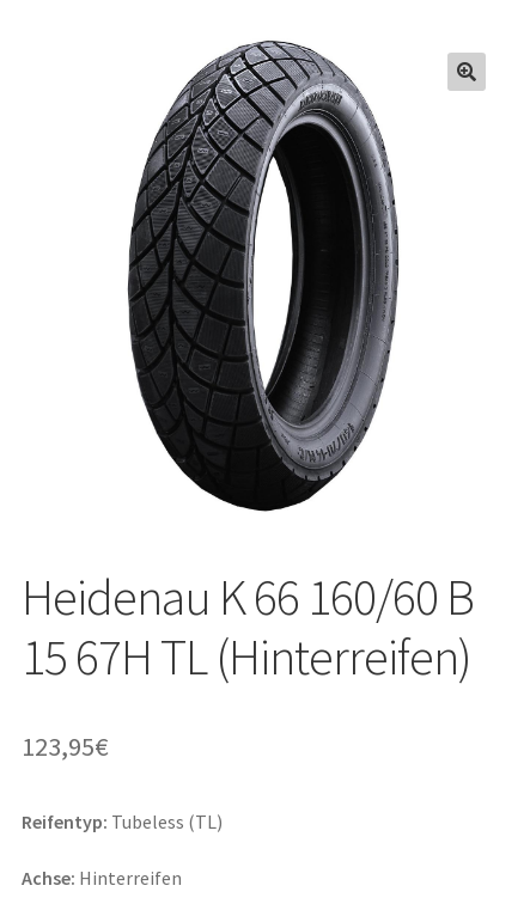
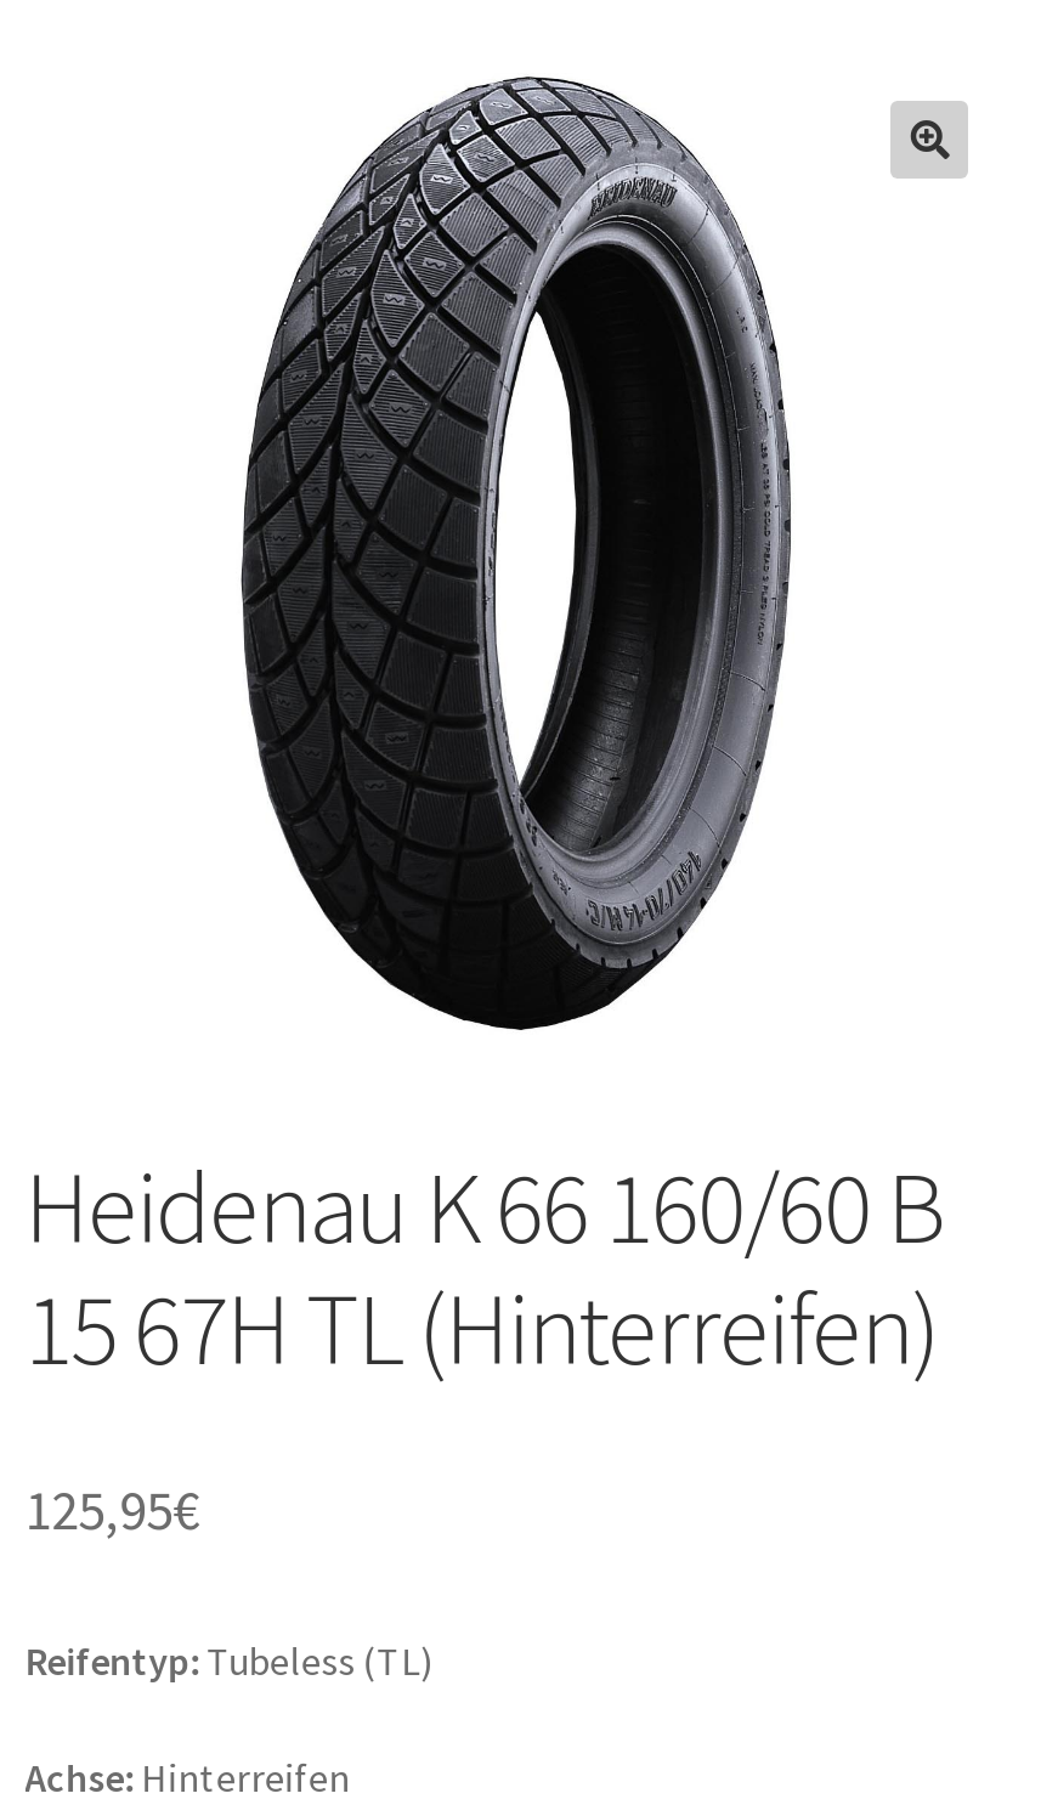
[21,730,108,763] 123,95€ -> [25,1477,202,1545] 125,95€

